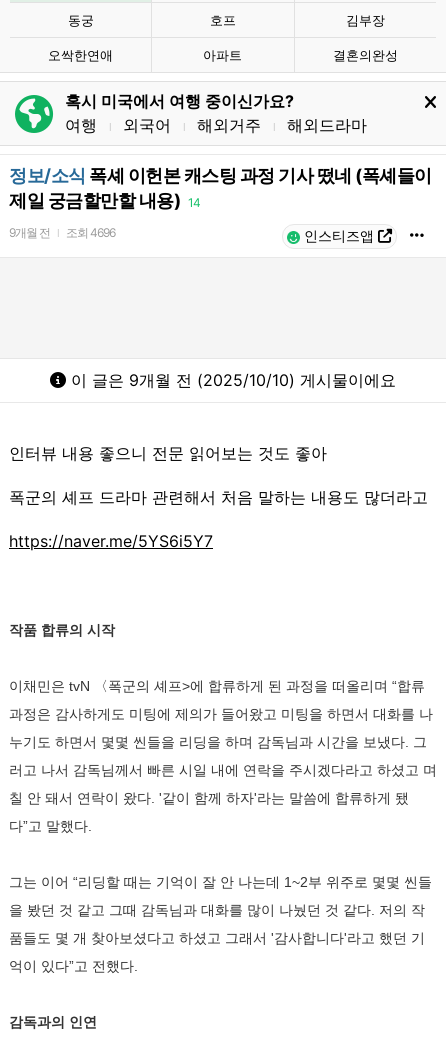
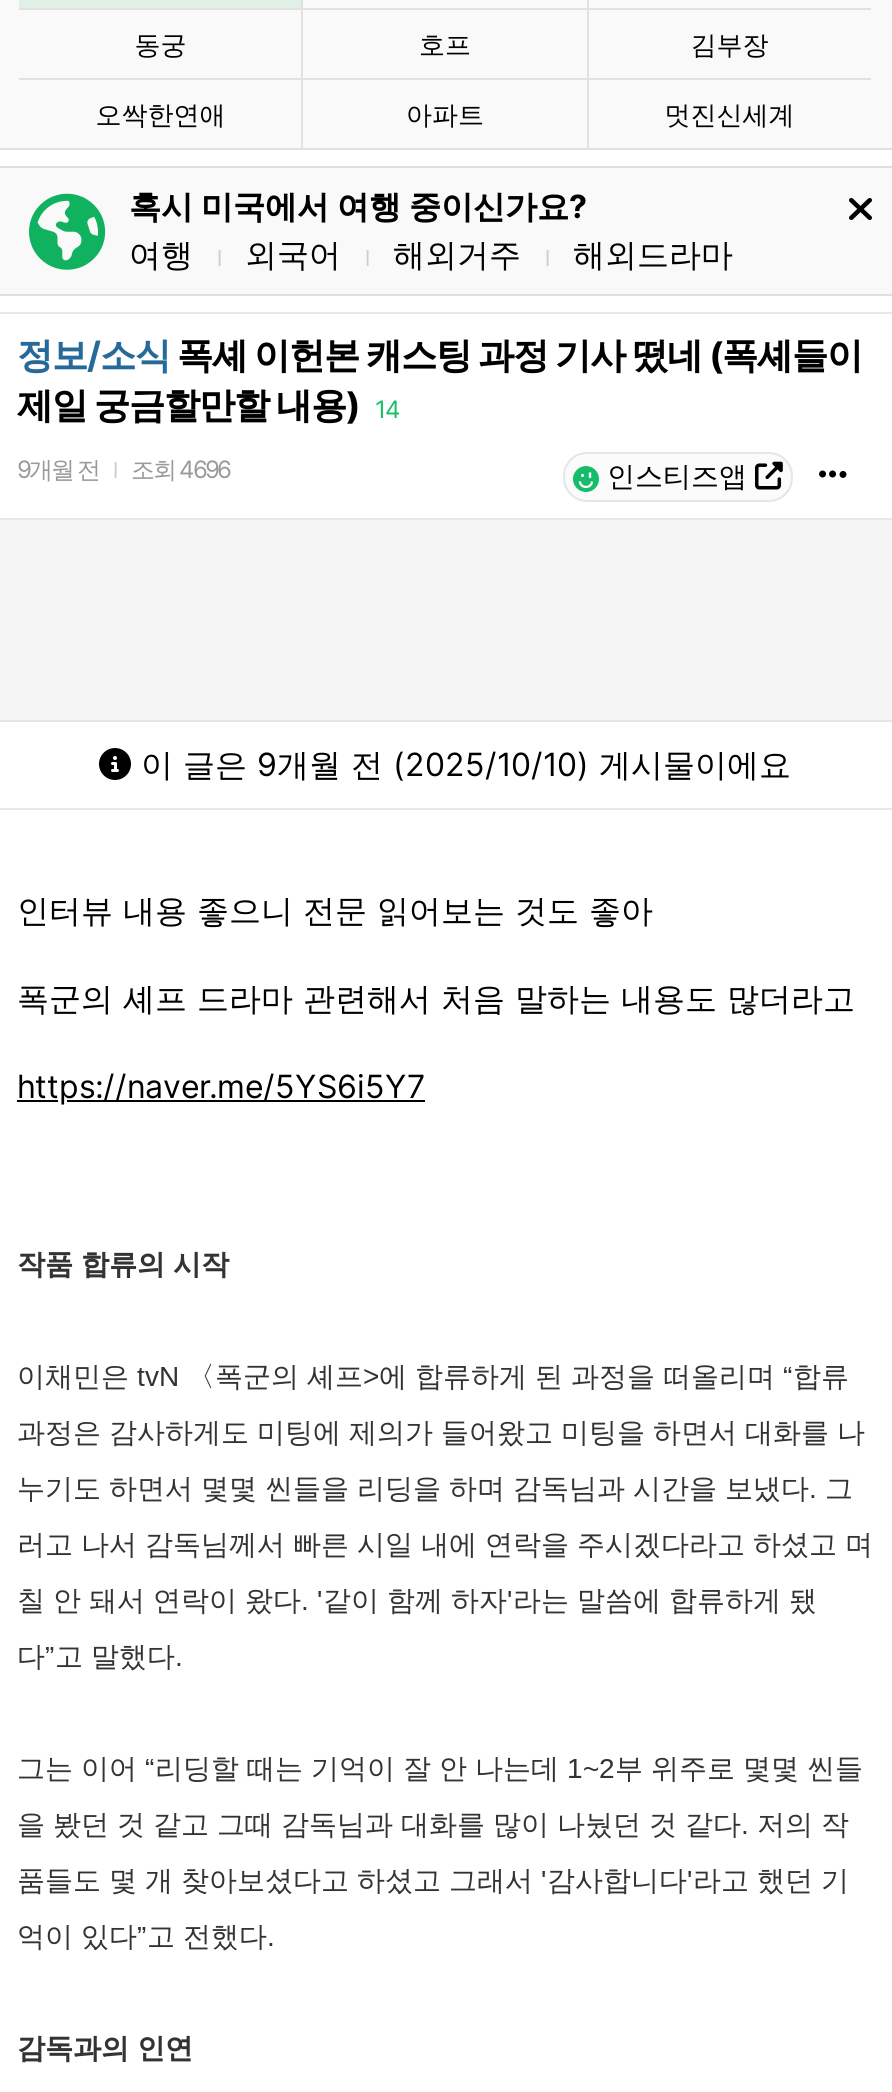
[333,47,398,63] 결혼의완성 -> [664,98,794,130] 멋진신세계

